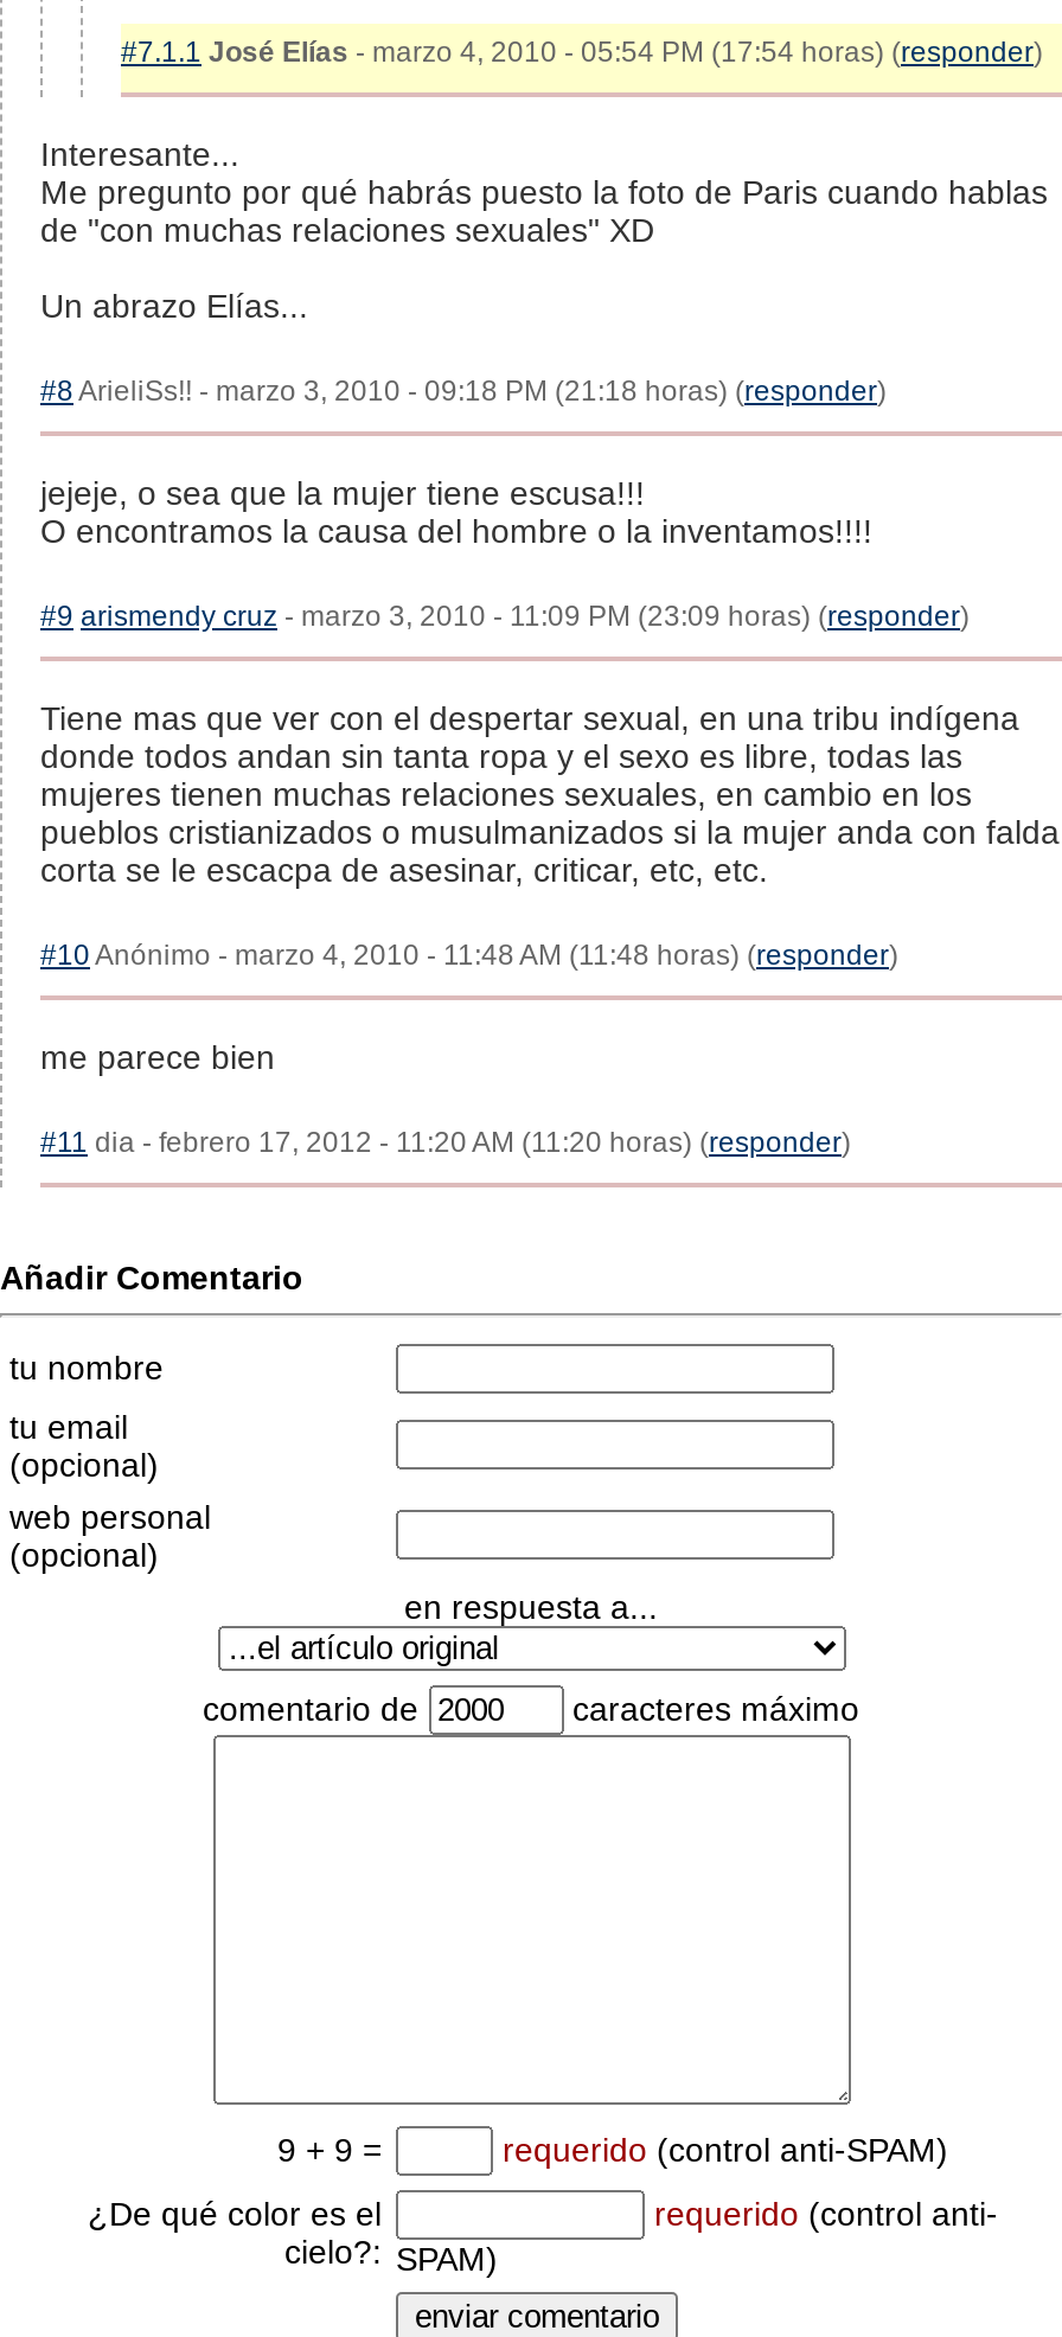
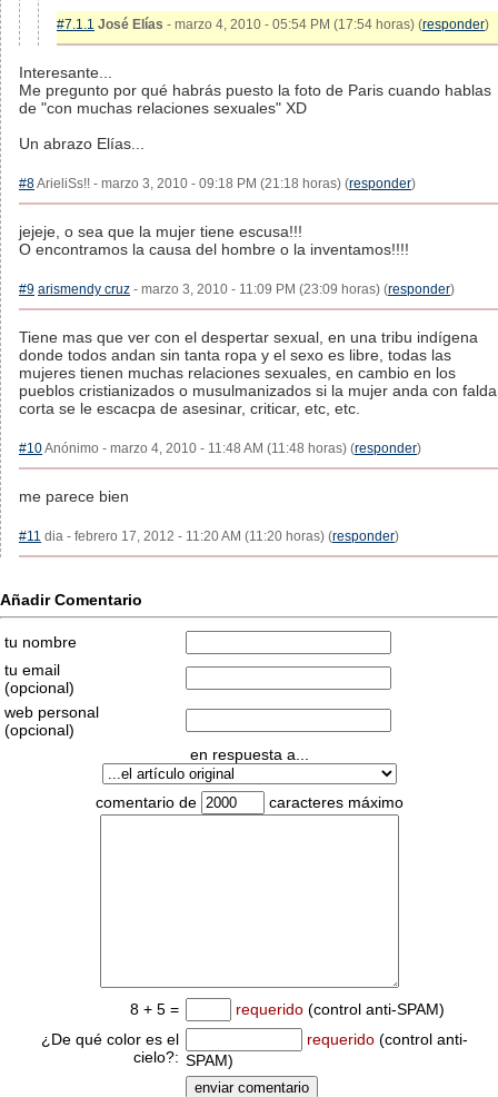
[277,2131,382,2169] 9 + 9 = -> [130,1000,179,1018] 8 + 5 =

